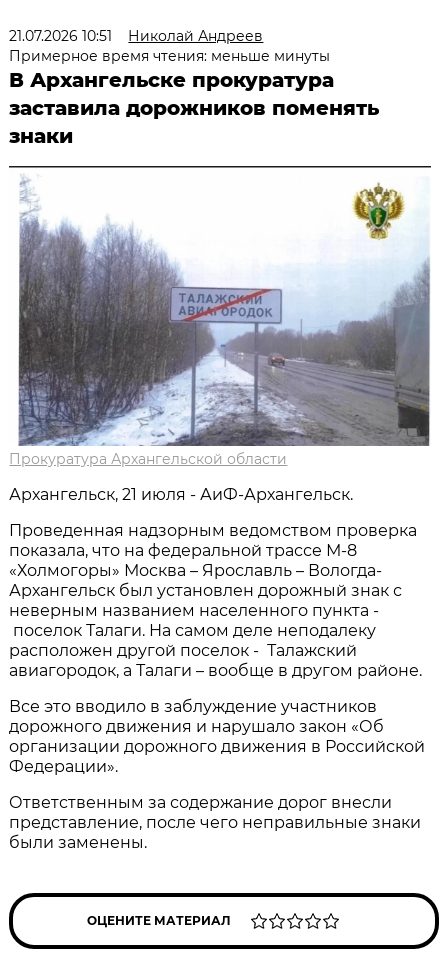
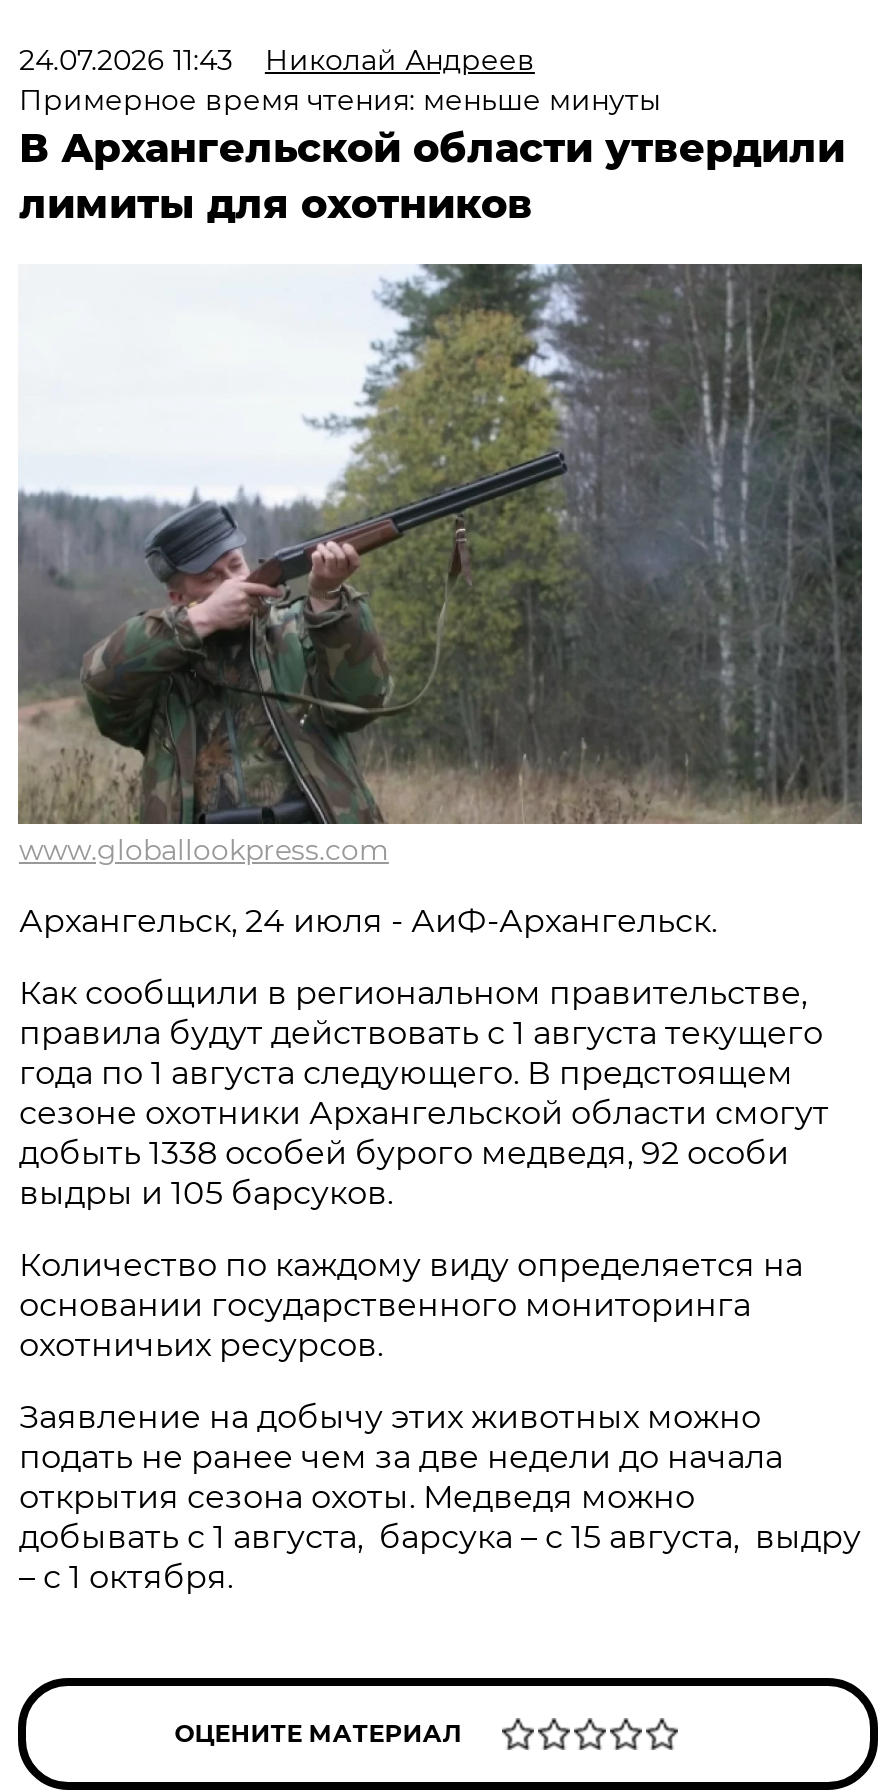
[9,27,263,45] 21.07.2026 10:51 Николай Андреев -> [19,41,535,77] 24.07.2026 11:43 Николай Андреев
[9,68,379,148] В Архангельске прокуратура | заставила дорожников поменять | знаки -> [19,123,845,227] В Архангельской области утвердили | лимиты для охотников
[9,179,431,467] [image] | Прокуратура Архангельской области -> [16,262,864,867] [image] | www.globallookpress.com
[9,484,353,503] Архангельск, 21 июля - АиФ-Архангельск. -> [19,901,717,939] Архангельск, 24 июля - АиФ-Архангельск.
[9,520,422,679] Проведенная надзорным ведомством проверка | показала, что на федеральной трассе М-8 | «Холмогоры» Москва – Ярославль – Вологда- | Архангельск был установлен дорожный знак с | неверным названием населенного пункта - | поселок Талаги. На самом деле неподалеку | расположен другой поселок - Талажский | авиагородок, а Талаги – вообще в другом районе. -> [19,973,829,1211] Как сообщили в региональном правительстве, | правила будут действовать с 1 августа текущего | года по 1 августа следующего. В предстоящем | сезоне охотники Архангельской области смогут | добыть 1338 особей бурого медведя, 92 особи | выдры и 105 барсуков.
[9,696,425,775] Все это вводило в заблуждение участников | дорожного движения и нарушало закон «Об | организации дорожного движения в Российской | Федерации». -> [19,1245,803,1363] Количество по каждому виду определяется на | основании государственного мониторинга | охотничьих ресурсов.
[9,792,421,851] Ответственным за содержание дорог внесли | представление, после чего неправильные знаки | были заменены. -> [19,1397,861,1595] Заявление на добычу этих животных можно | подать не ранее чем за две недели до начала | открытия сезона охоты. Медведя можно | добывать с 1 августа, барсука – с 15 августа, выдру | – с 1 октября.

